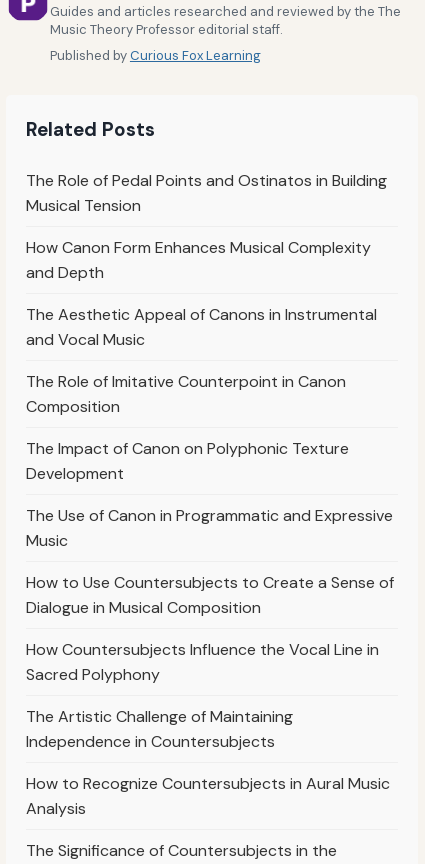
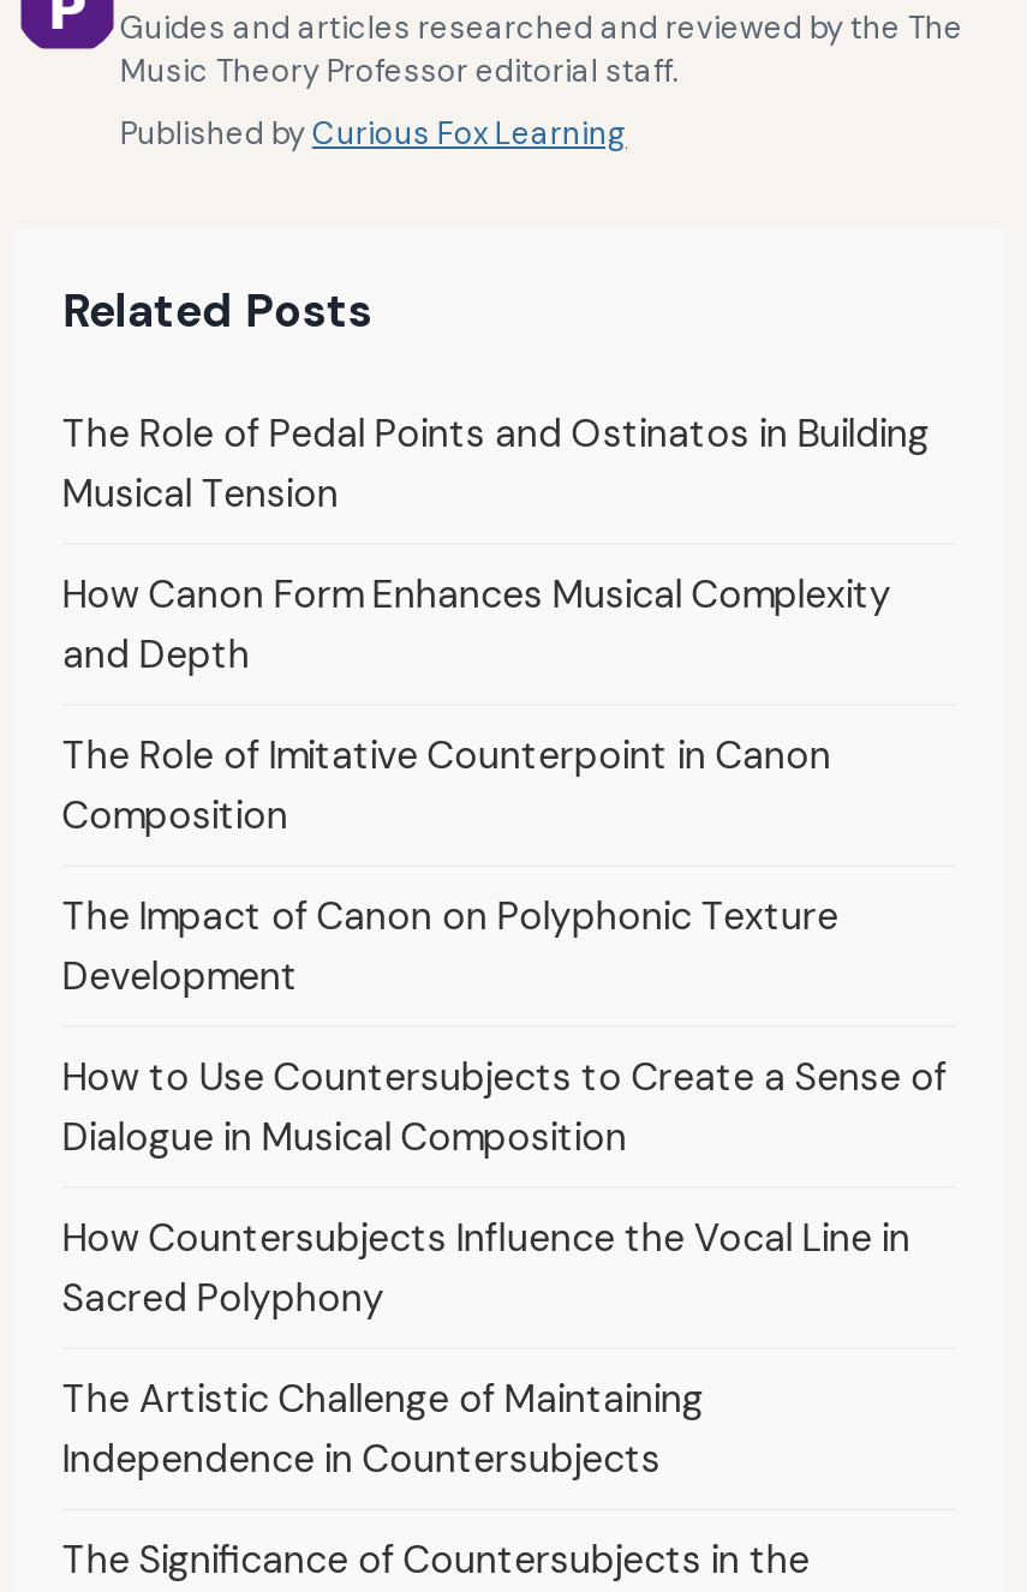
[26,304,377,350] The Aesthetic Appeal of Canons in Instrumental | and Vocal Music -> none
[26,505,393,551] The Use of Canon in Programmatic and Expressive | Music -> none
[26,773,390,819] How to Recognize Countersubjects in Aural Music | Analysis -> none

